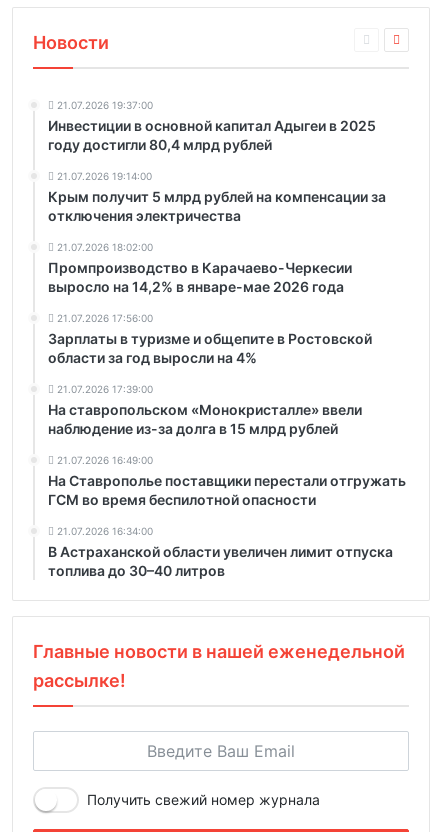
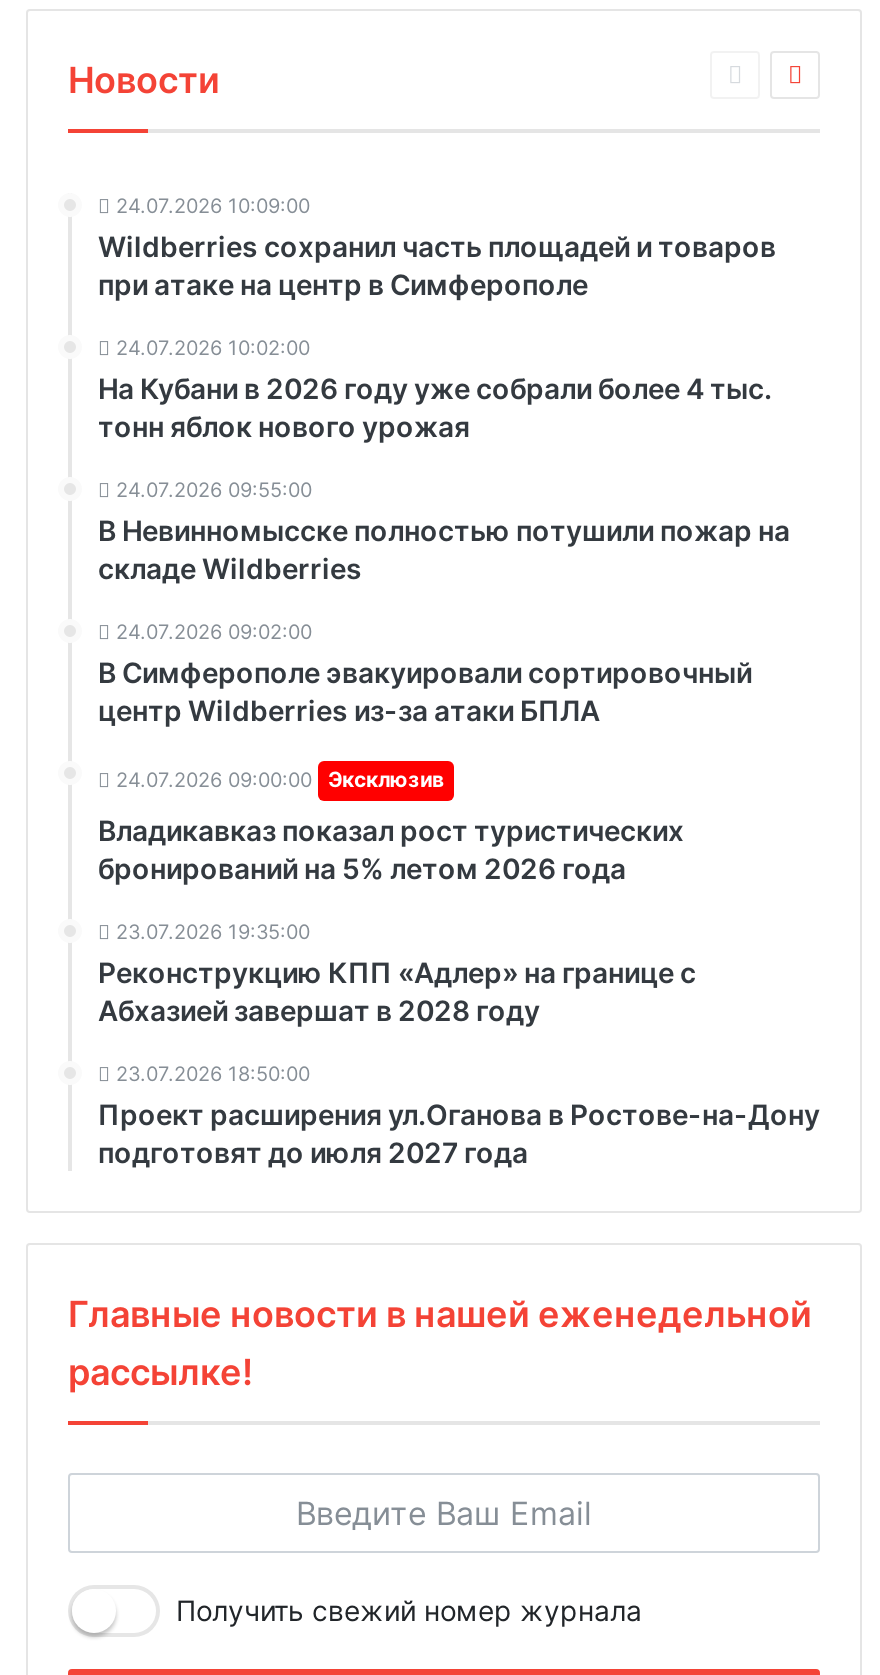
[48,99,406,579] 21.07.2026 19:37:00 | Инвестиции в основной капитал Адыгеи в 2025 | году достигли 80,4 млрд рублей | 21.07.2026 19:14:00 | Крым получит 5 млрд рублей на компенсации за | отключения электричества | 21.07.2026 18:02:00 | Промпроизводство в Карачаево-Черкесии | выросло на 14,2% в январе-мае 2026 года | 21.07.2026 17:56:00 | Зарплаты в туризме и общепите в Ростовской | области за год выросли на 4% | 21.07.2026 17:39:00 | На ставропольском «Монокристалле» ввели | наблюдение из-за долга в 15 млрд рублей | 21.07.2026 16:49:00 | На Ставрополье поставщики перестали отгружать | ГСМ во время беспилотной опасности | 21.07.2026 16:34:00 | В Астраханской области увеличен лимит отпуска | топлива до 30–40 литров -> [98,193,820,1169] 24.07.2026 10:09:00 | Wildberries сохранил часть площадей и товаров | при атаке на центр в Симферополе | 24.07.2026 10:02:00 | На Кубани в 2026 году уже собрали более 4 тыс. | тонн яблок нового урожая | 24.07.2026 09:55:00 | В Невинномысске полностью потушили пожар на | складе Wildberries | 24.07.2026 09:02:00 | В Симферополе эвакуировали сортировочный | центр Wildberries из-за атаки БПЛА | 24.07.2026 09:00:00 | Эксклюзив | Владикавказ показал рост туристических | бронирований на 5% летом 2026 года | 23.07.2026 19:35:00 | Реконструкцию КПП «Адлер» на границе с | Абхазией завершат в 2028 году | 23.07.2026 18:50:00 | Проект расширения ул.Оганова в Ростове-на-Дону | подготовят до июля 2027 года

